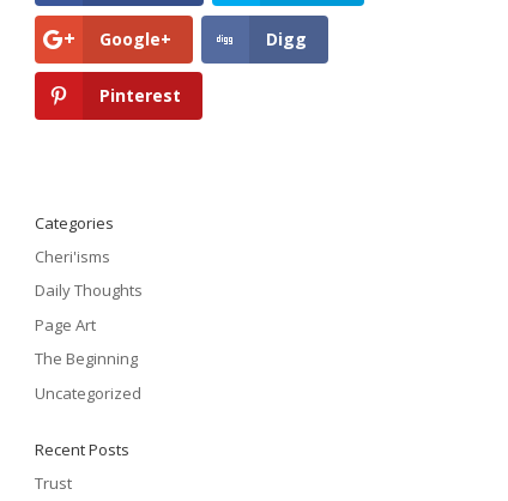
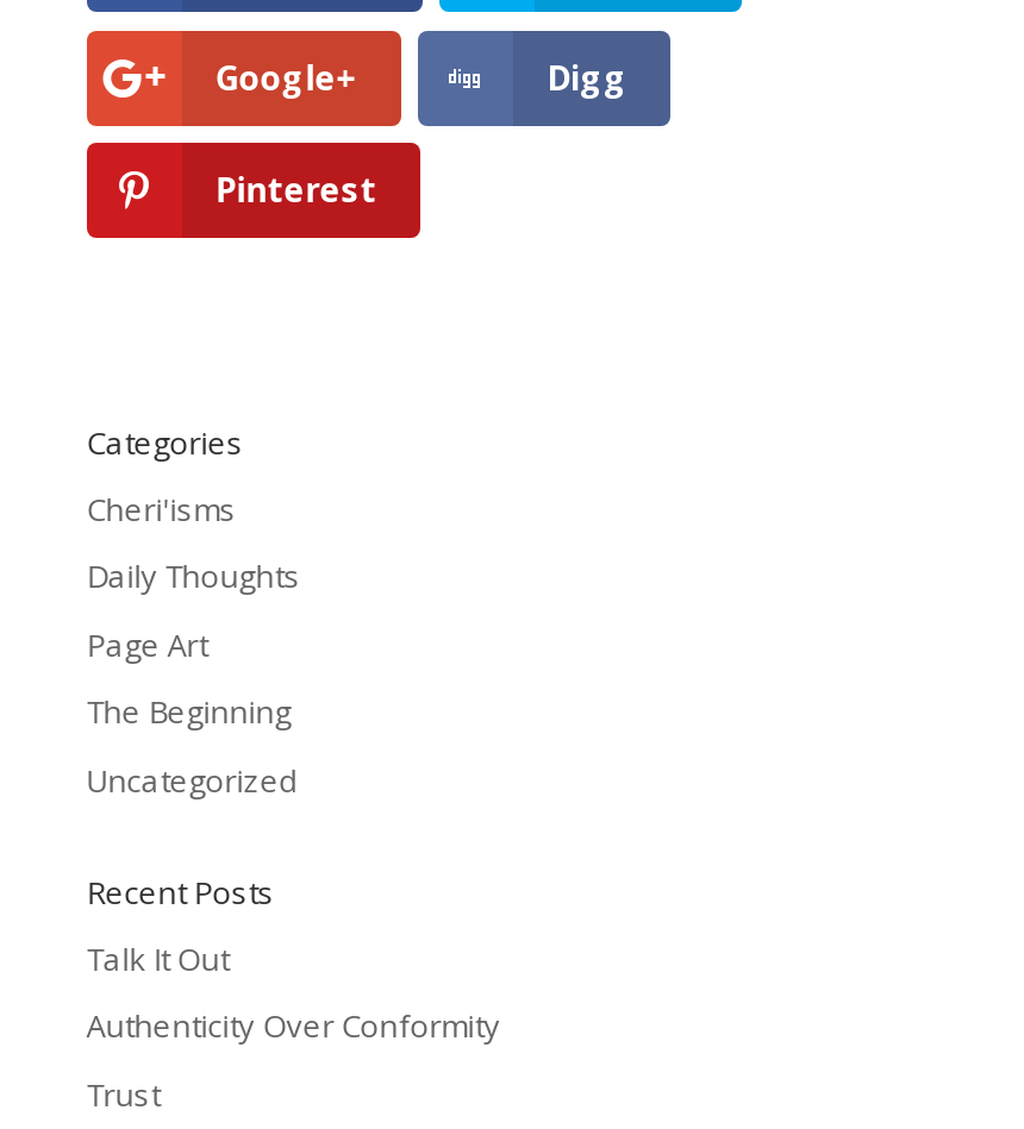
none -> [86,937,501,1048] Talk It Out | Authenticity Over Conformity

